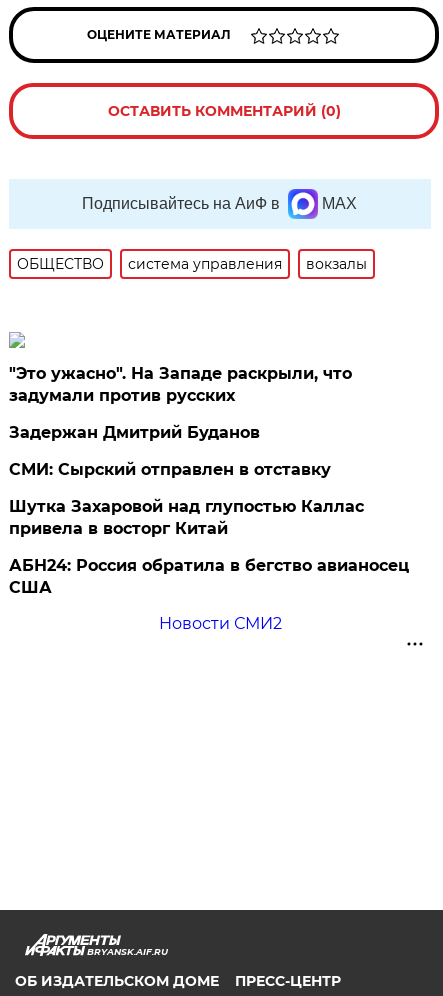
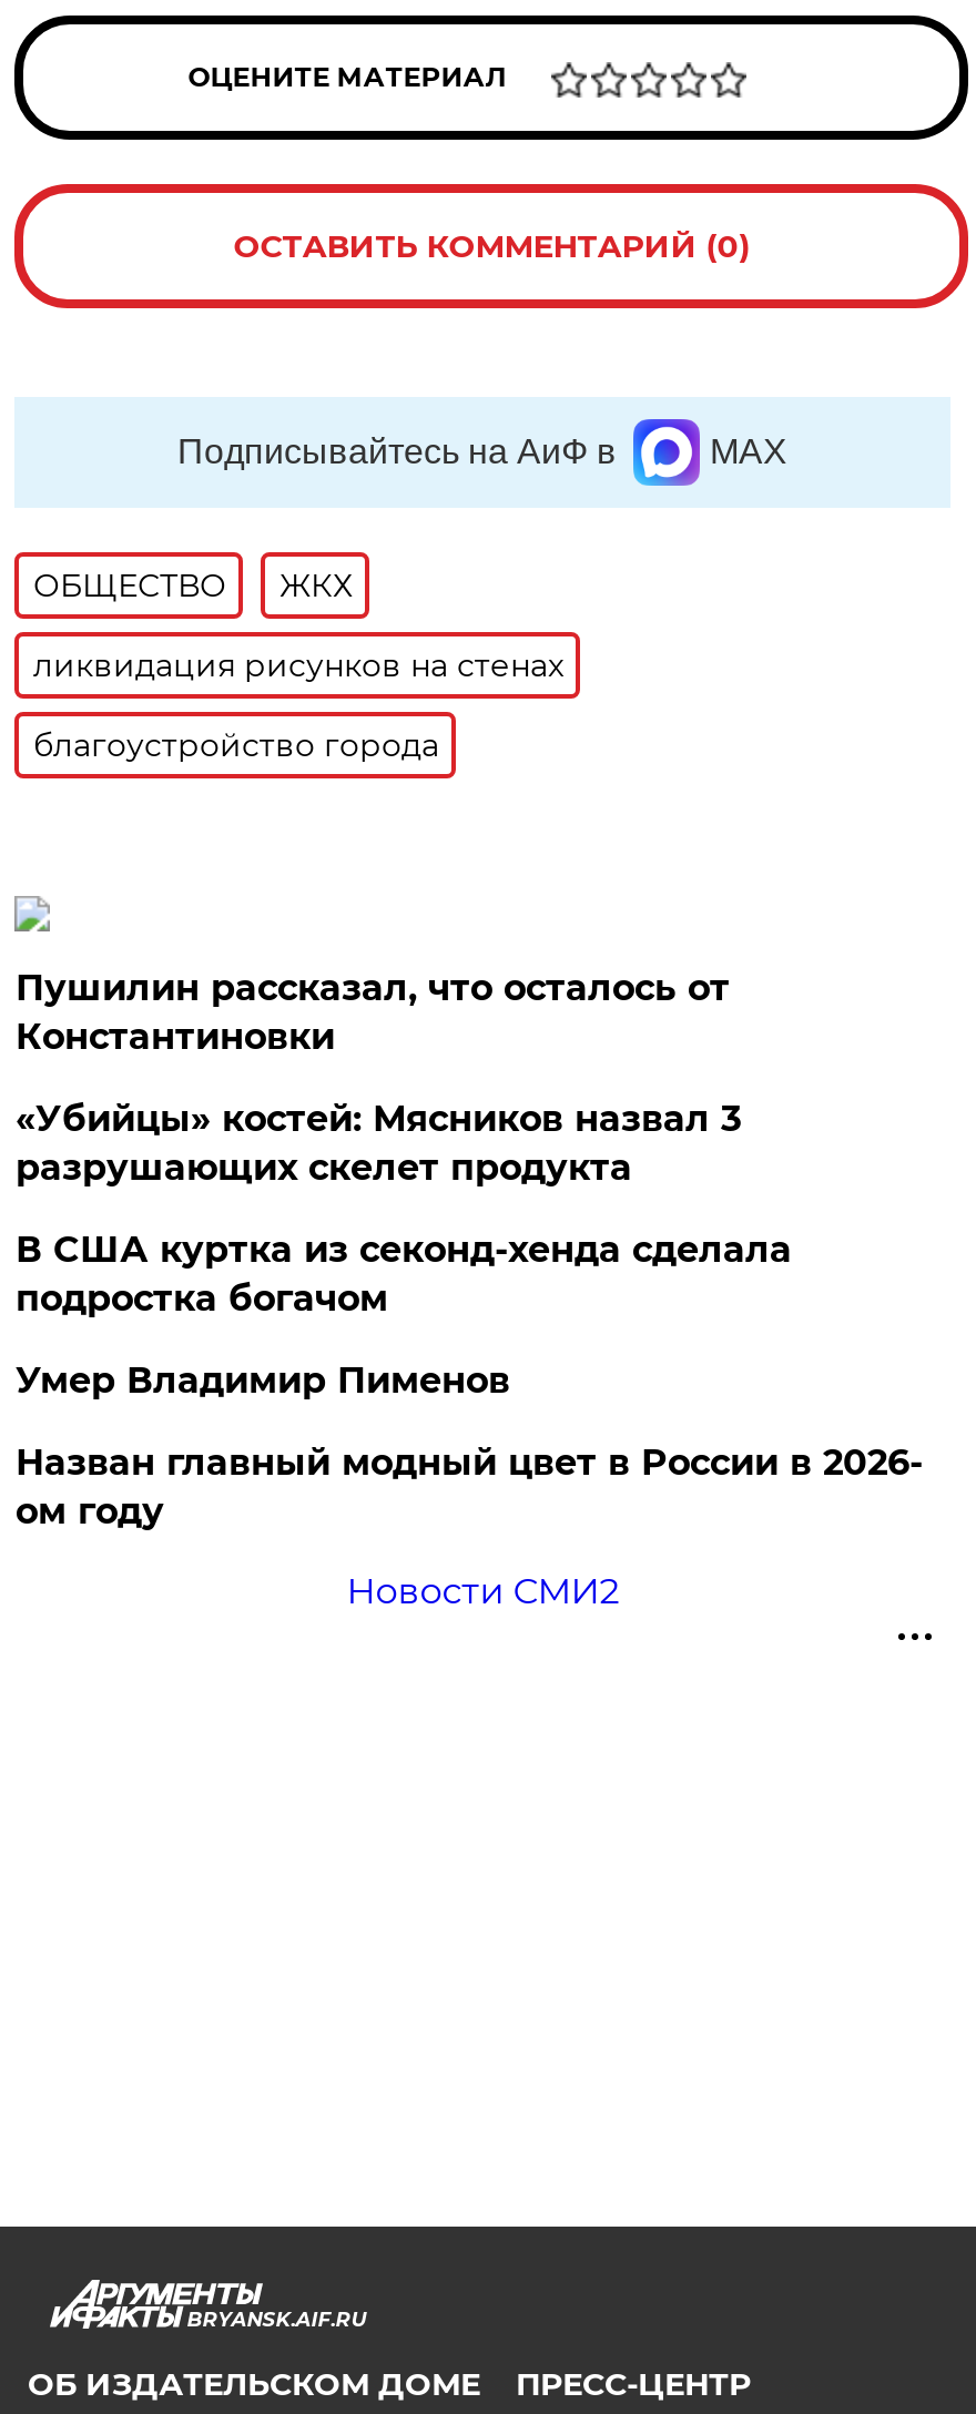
[128,255,367,273] система управления | вокзалы -> [33,565,563,765] ЖКХ | ликвидация рисунков на стенах | благоустройство города
[9,364,409,597] "Это ужасно". На Западе раскрыли, что | задумали против русских | Задержан Дмитрий Буданов | СМИ: Сырский отправлен в отставку | Шутка Захаровой над глупостью Каллас | привела в восторг Китай | АБН24: Россия обратила в бегство авианосец | США -> [15,967,923,1532] Пушилин рассказал, что осталось от | Константиновки | «Убийцы» костей: Мясников назвал 3 | разрушающих скелет продукта | В США куртка из секонд-хенда сделала | подростка богачом | Умер Владимир Пименов | Назван главный модный цвет в России в 2026- | ом году

